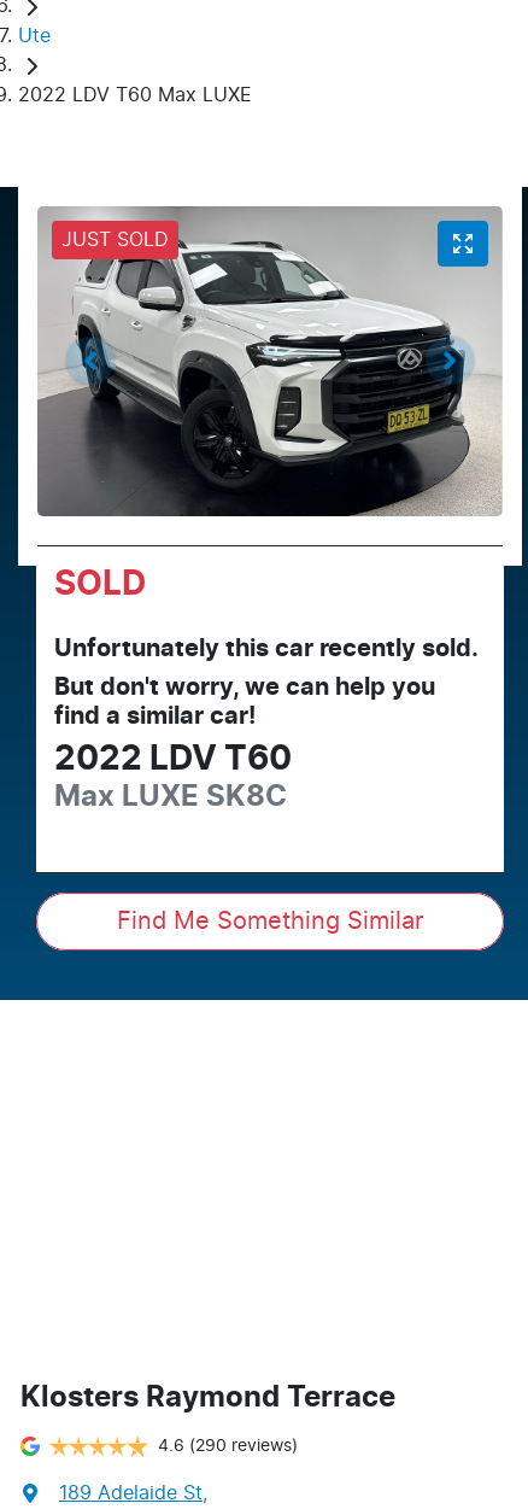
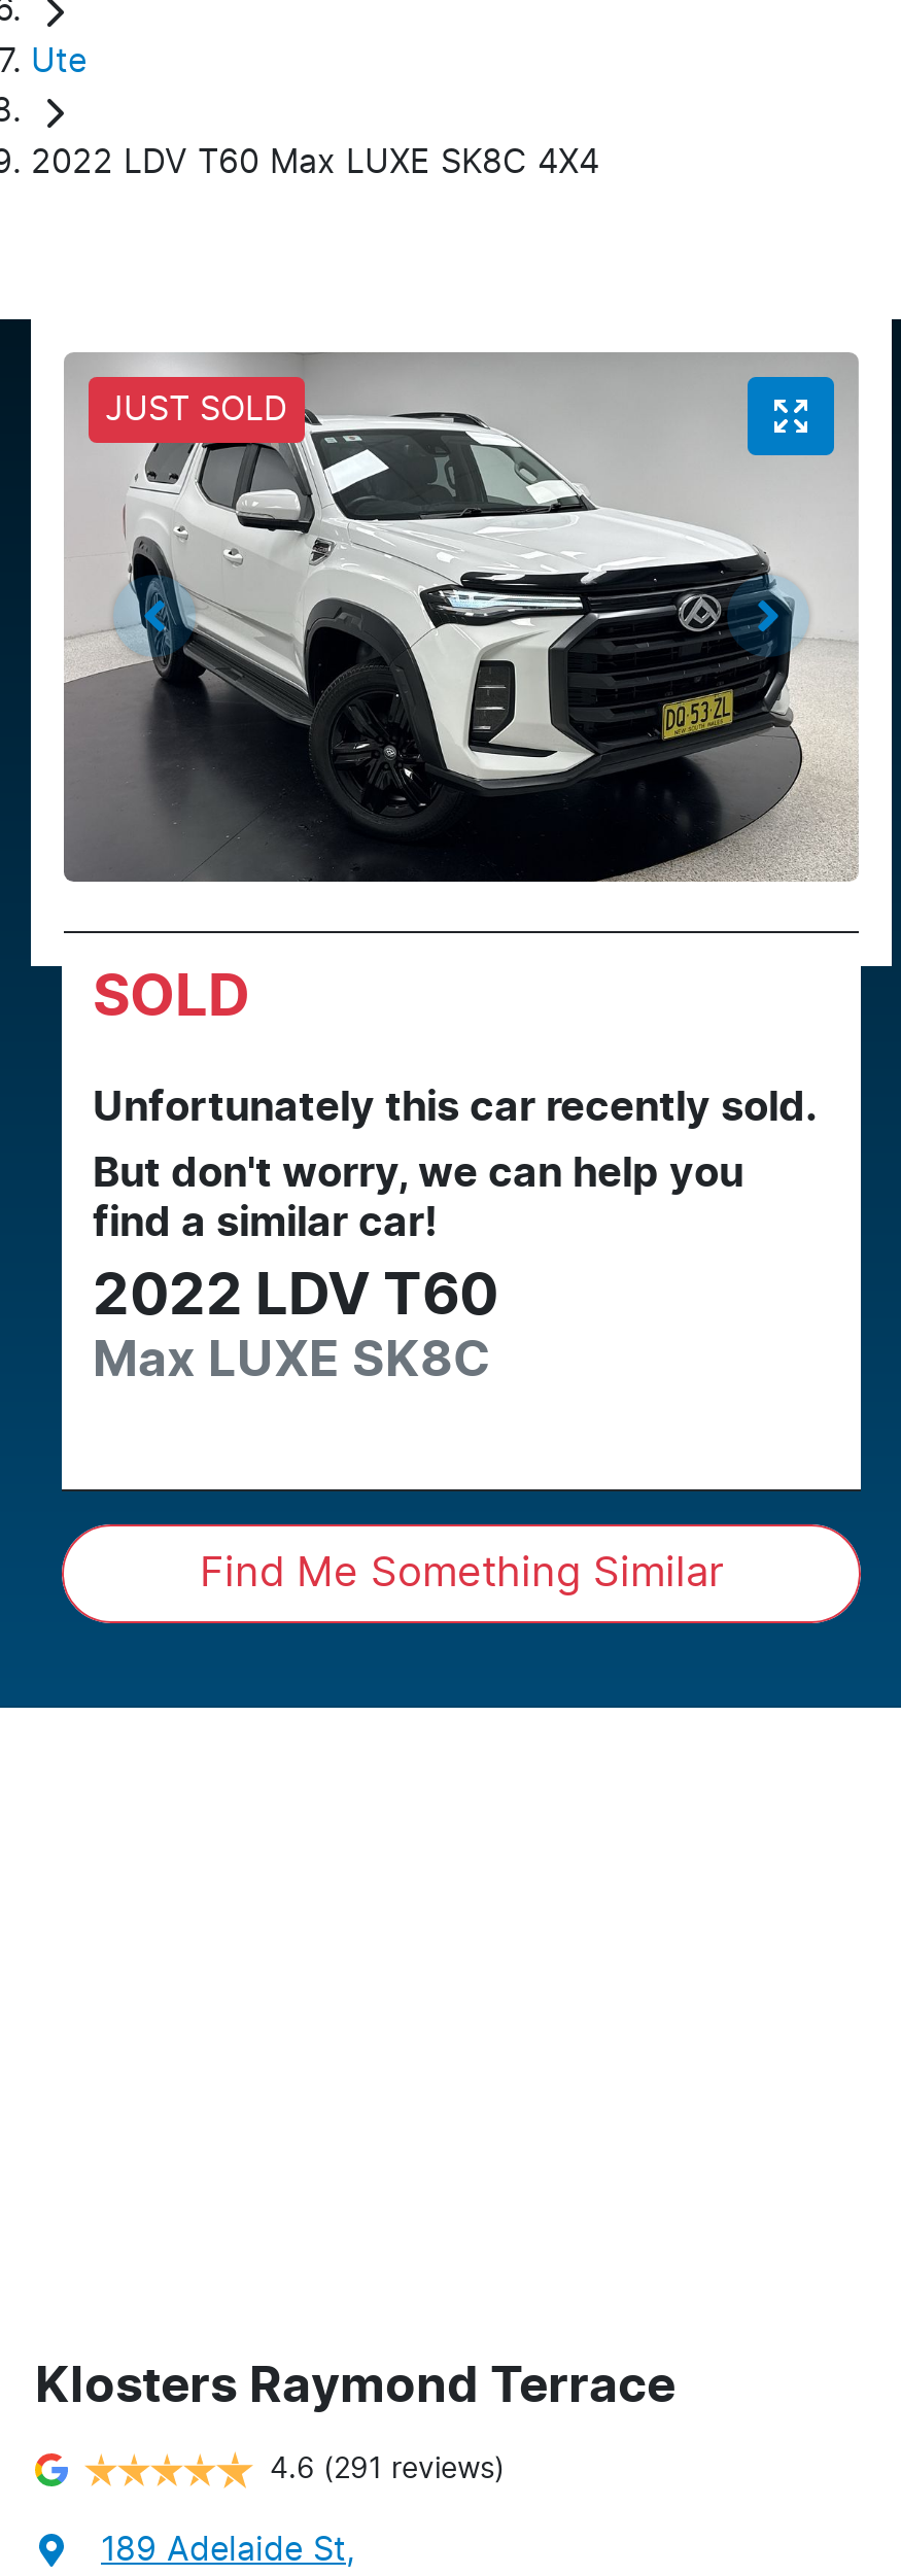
[18,85,252,104] 2022 LDV T60 Max LUXE -> [31,145,599,178] 2022 LDV T60 Max LUXE SK8C 4X4
[158,1438,298,1455] 4.6 (290 reviews) -> [270,2455,505,2484] 4.6 (291 reviews)

